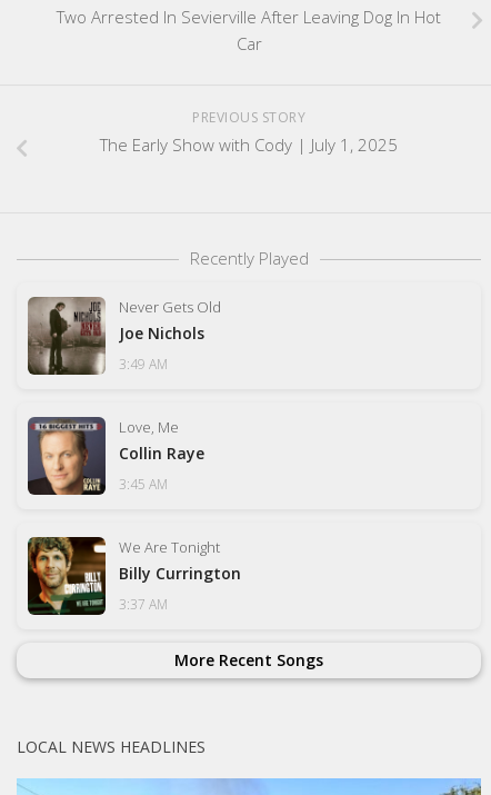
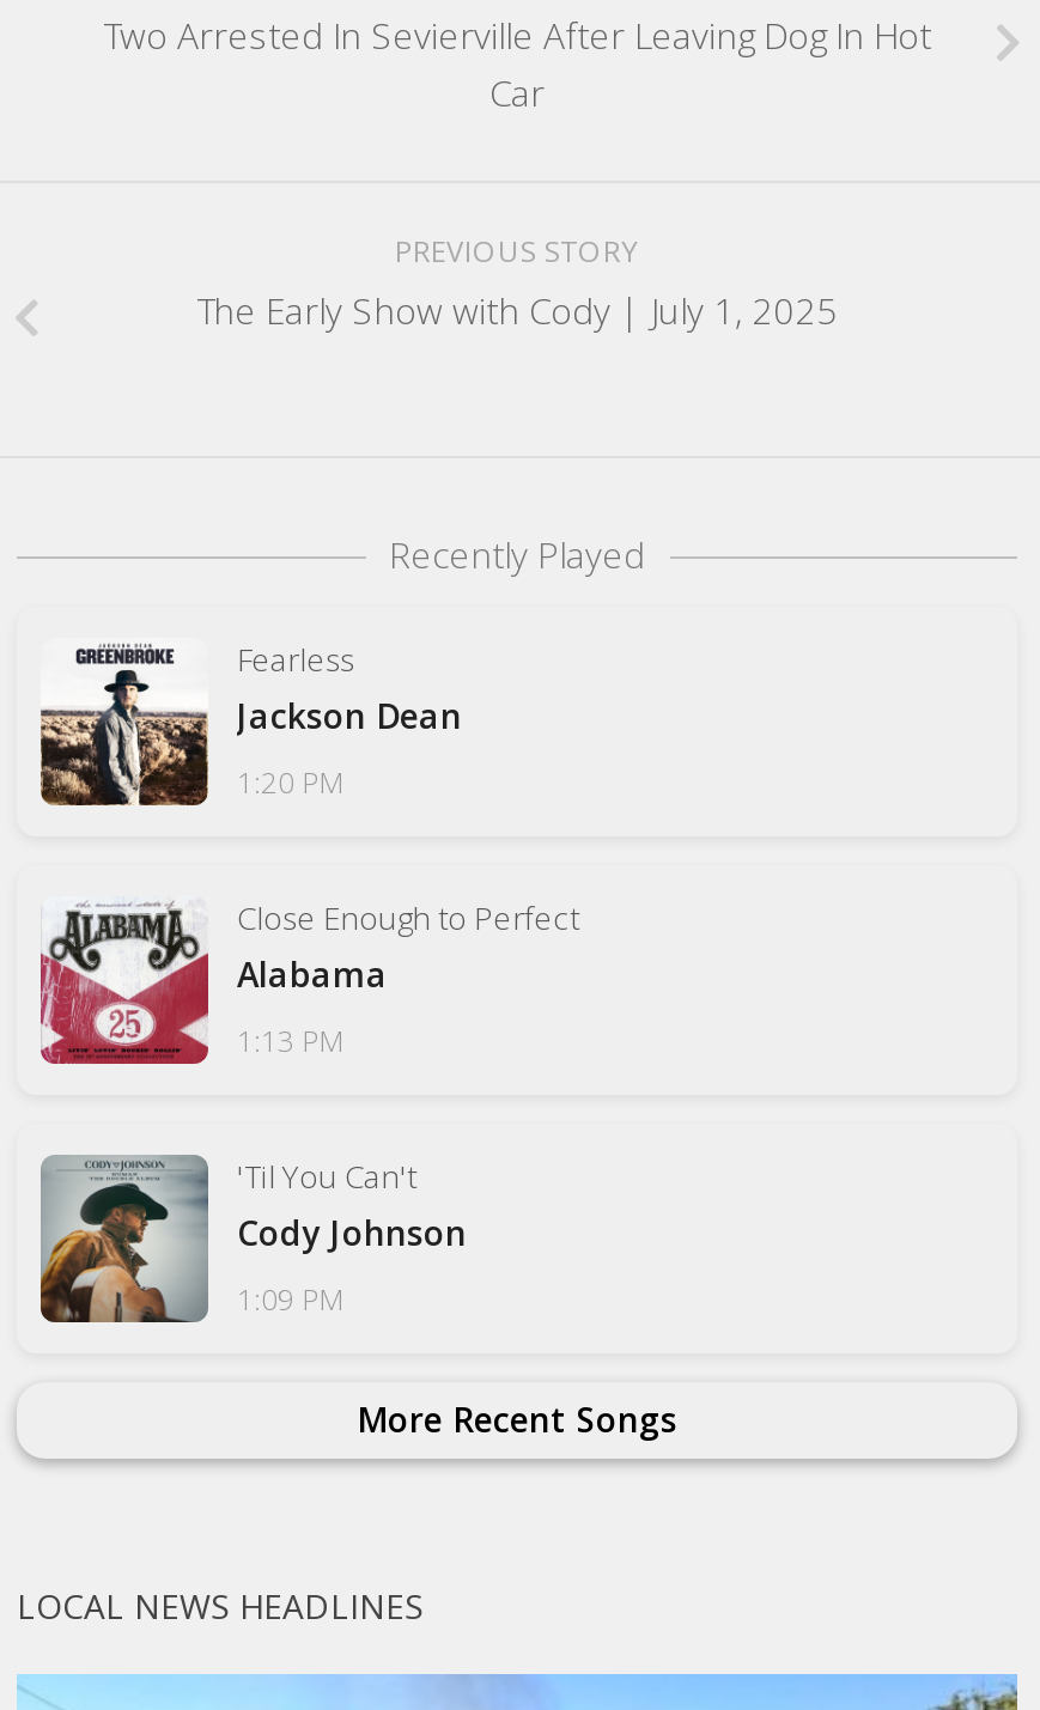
[27,296,221,376] [image] | Never Gets Old | Joe Nichols -> [41,637,462,808] [image] | Fearless | Jackson Dean
[119,354,168,373] 3:49 AM -> [237,762,342,802] 1:20 PM
[27,416,204,496] [image] | Love, Me | Collin Raye -> [38,896,579,1066] [image] | Close Enough to Perfect | Alabama
[119,475,168,493] 3:45 AM -> [237,1020,342,1061] 1:13 PM
[27,536,241,616] [image] | We Are Tonight | Billy Currington -> [38,1154,467,1325] [image] | 'Til You Can't | Cody Johnson
[119,595,168,614] 3:37 AM -> [237,1279,342,1319] 1:09 PM

